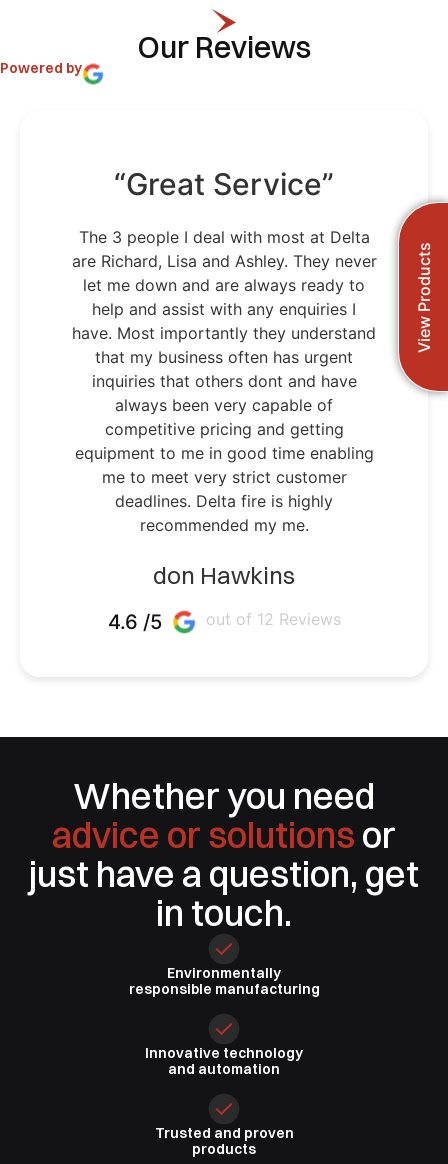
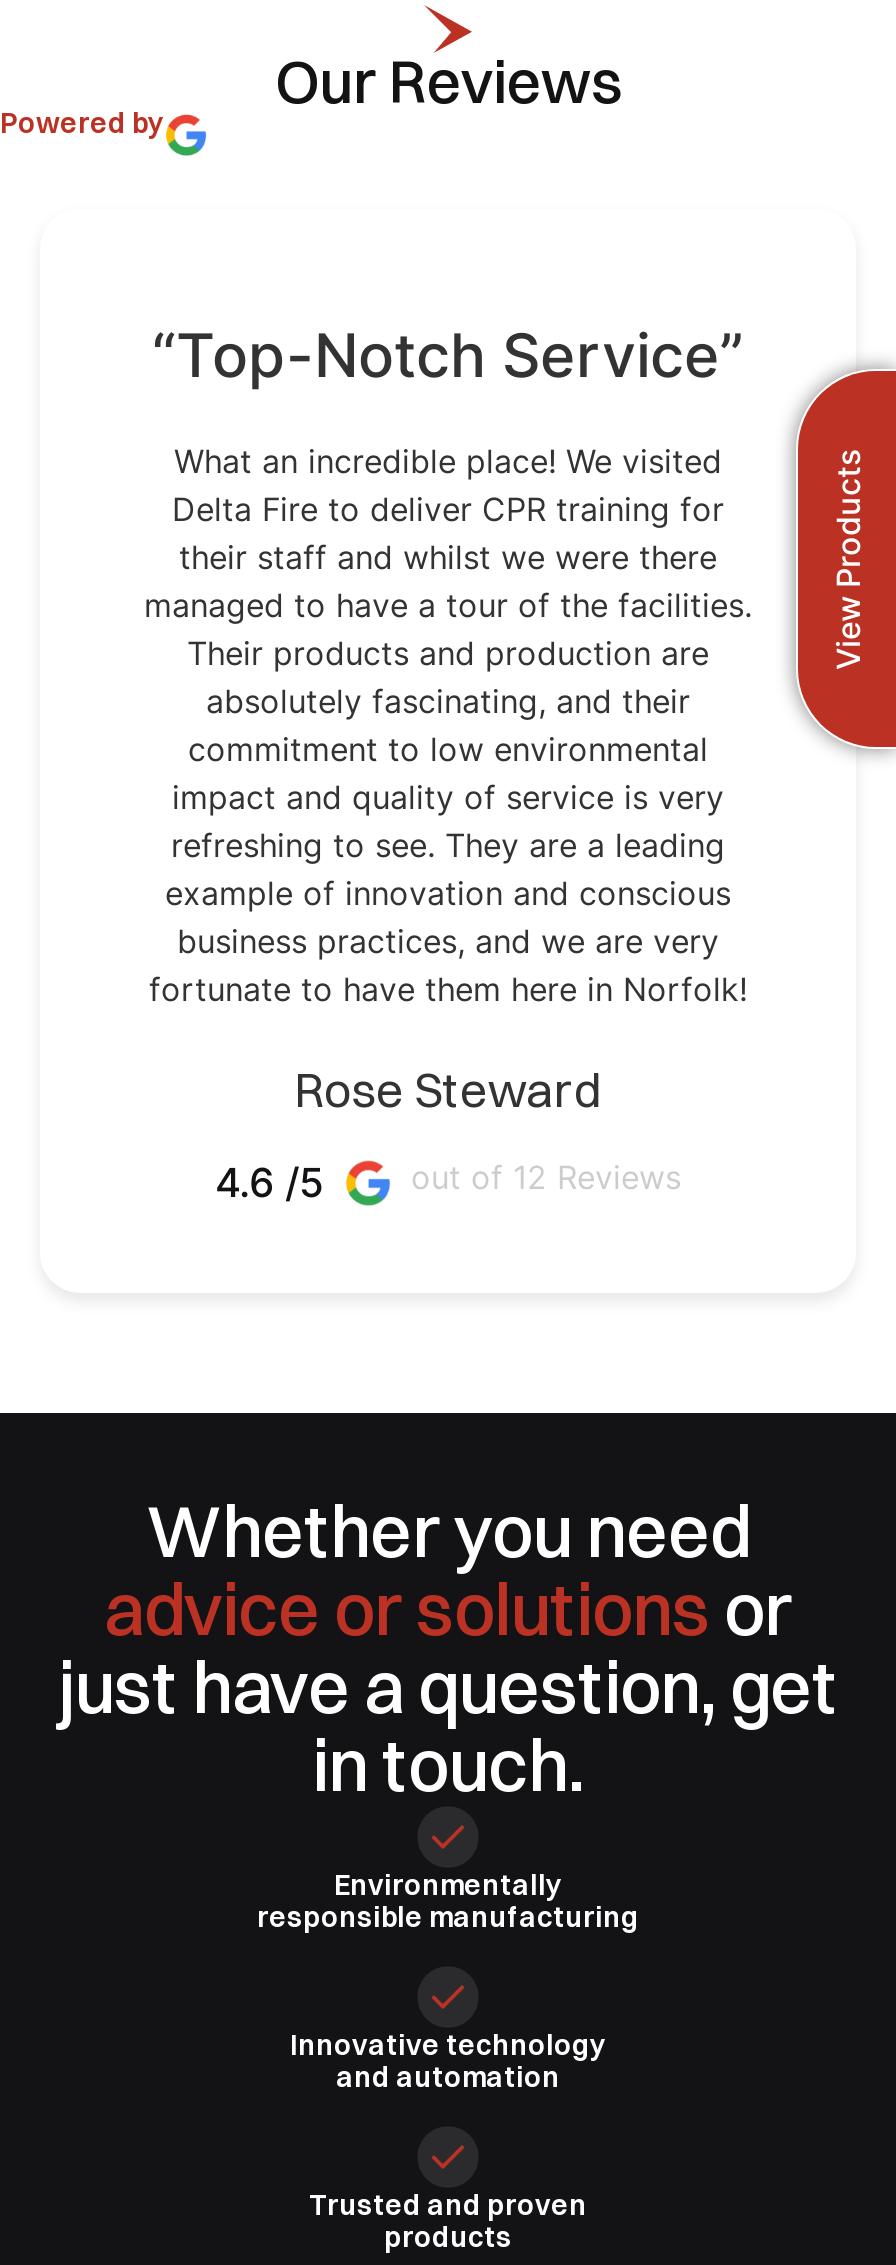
[114,165,334,201] “Great Service” -> [152,319,744,391] “Top-Notch Service”
[71,226,376,534] The 3 people I deal with most at Delta | are Richard, Lisa and Ashley. They never | let me down and are always ready to | help and assist with any enquiries I | have. Most importantly they understand | that my business often has urgent | inquiries that others dont and have | always been very capable of | competitive pricing and getting | equipment to me in good time enabling | me to meet very strict customer | deadlines. Delta fire is highly | recommended my me. -> [144,441,752,1009] What an incredible place! We visited | Delta Fire to deliver CPR training for | their staff and whilst we were there | managed to have a tour of the facilities. | Their products and production are | absolutely fascinating, and their | commitment to low environmental | impact and quality of service is very | refreshing to see. They are a leading | example of innovation and conscious | business practices, and we are very | fortunate to have them here in Norfolk!
[153,559,295,589] don Hawkins -> [294,1059,602,1119] Rose Steward

